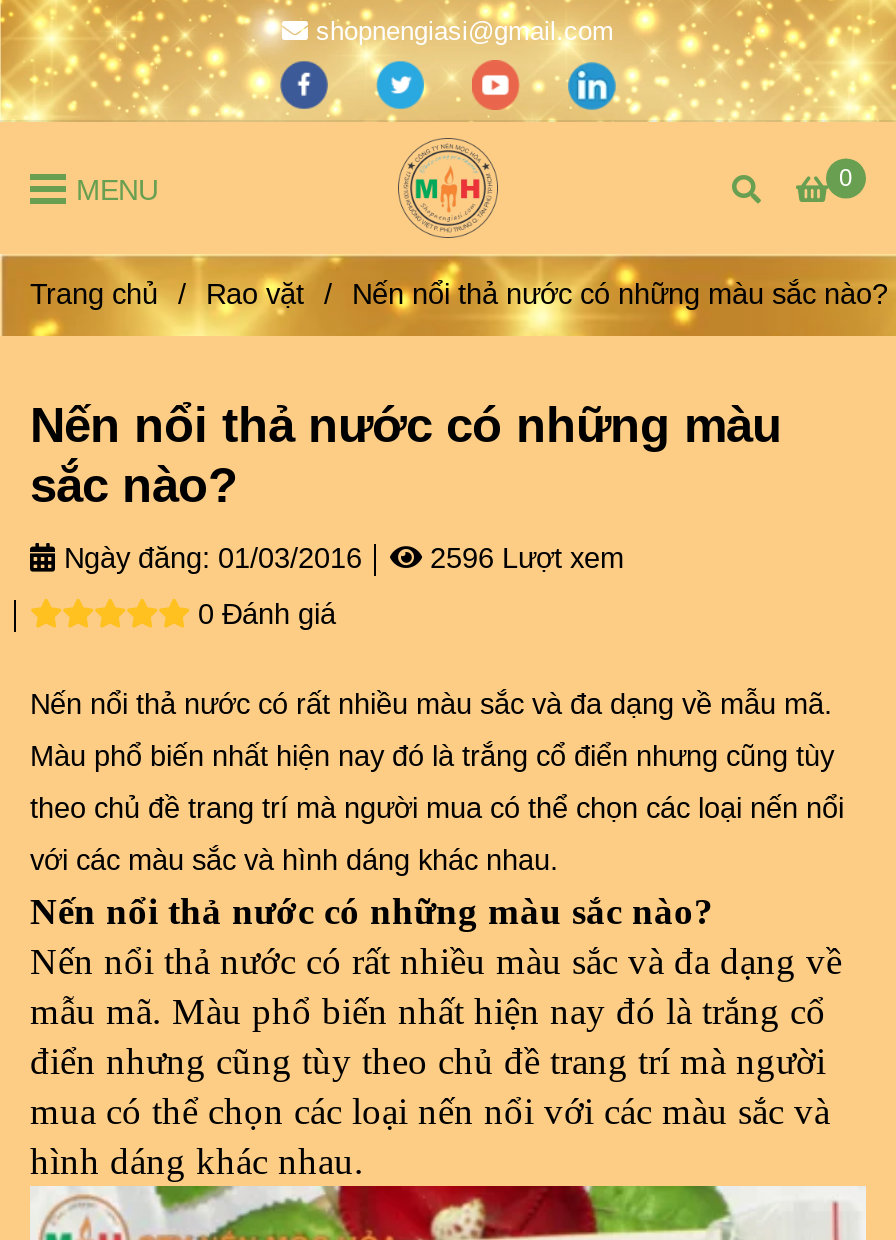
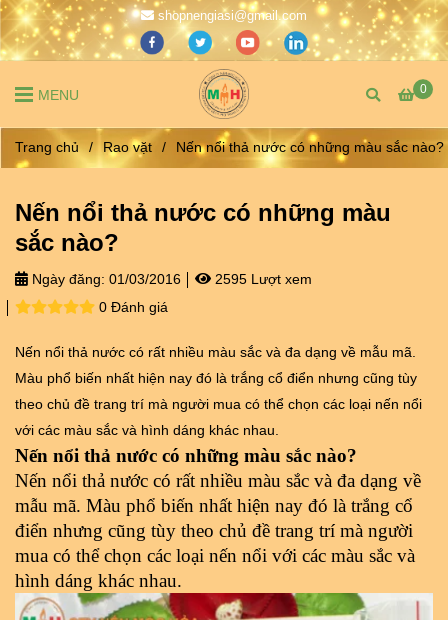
[56,542,624,574] Ngày đăng: 01/03/2016 2596 Lượt xem -> [28,271,312,287] Ngày đăng: 01/03/2016 2595 Lượt xem

